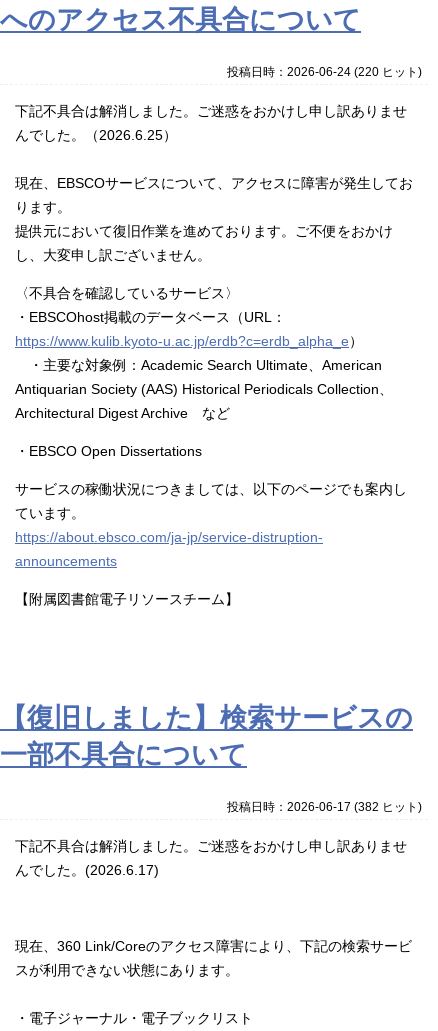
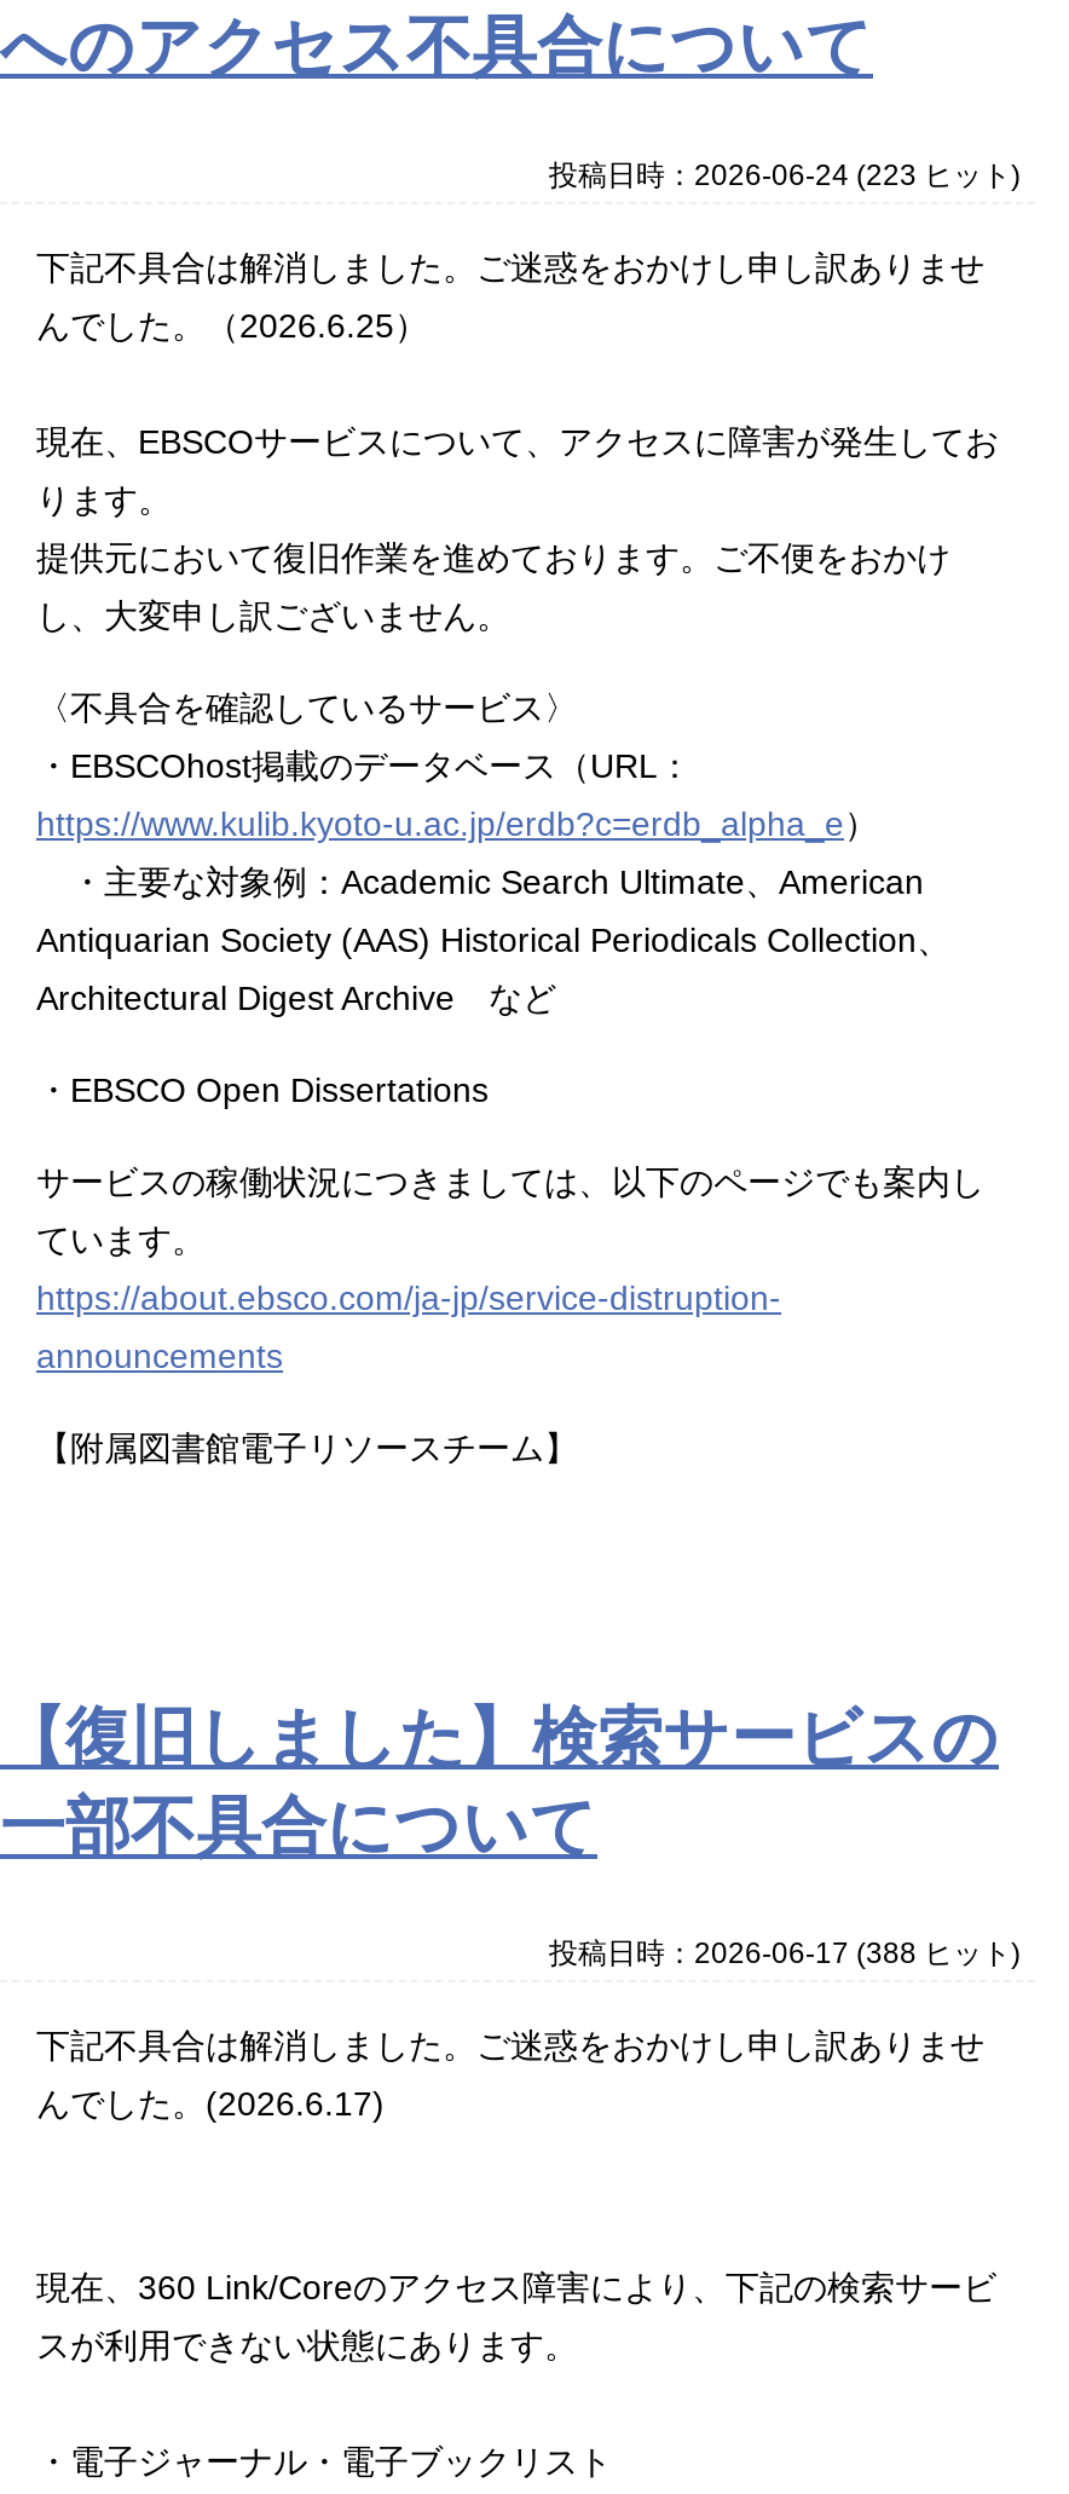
[224,65,422,79] 投稿日時：2026-06-24 (220 ヒット) -> [542,157,1021,191] 投稿日時：2026-06-24 (223 ヒット)
[224,800,422,814] 投稿日時：2026-06-17 (382 ヒット) -> [542,1936,1021,1970] 投稿日時：2026-06-17 (388 ヒット)

